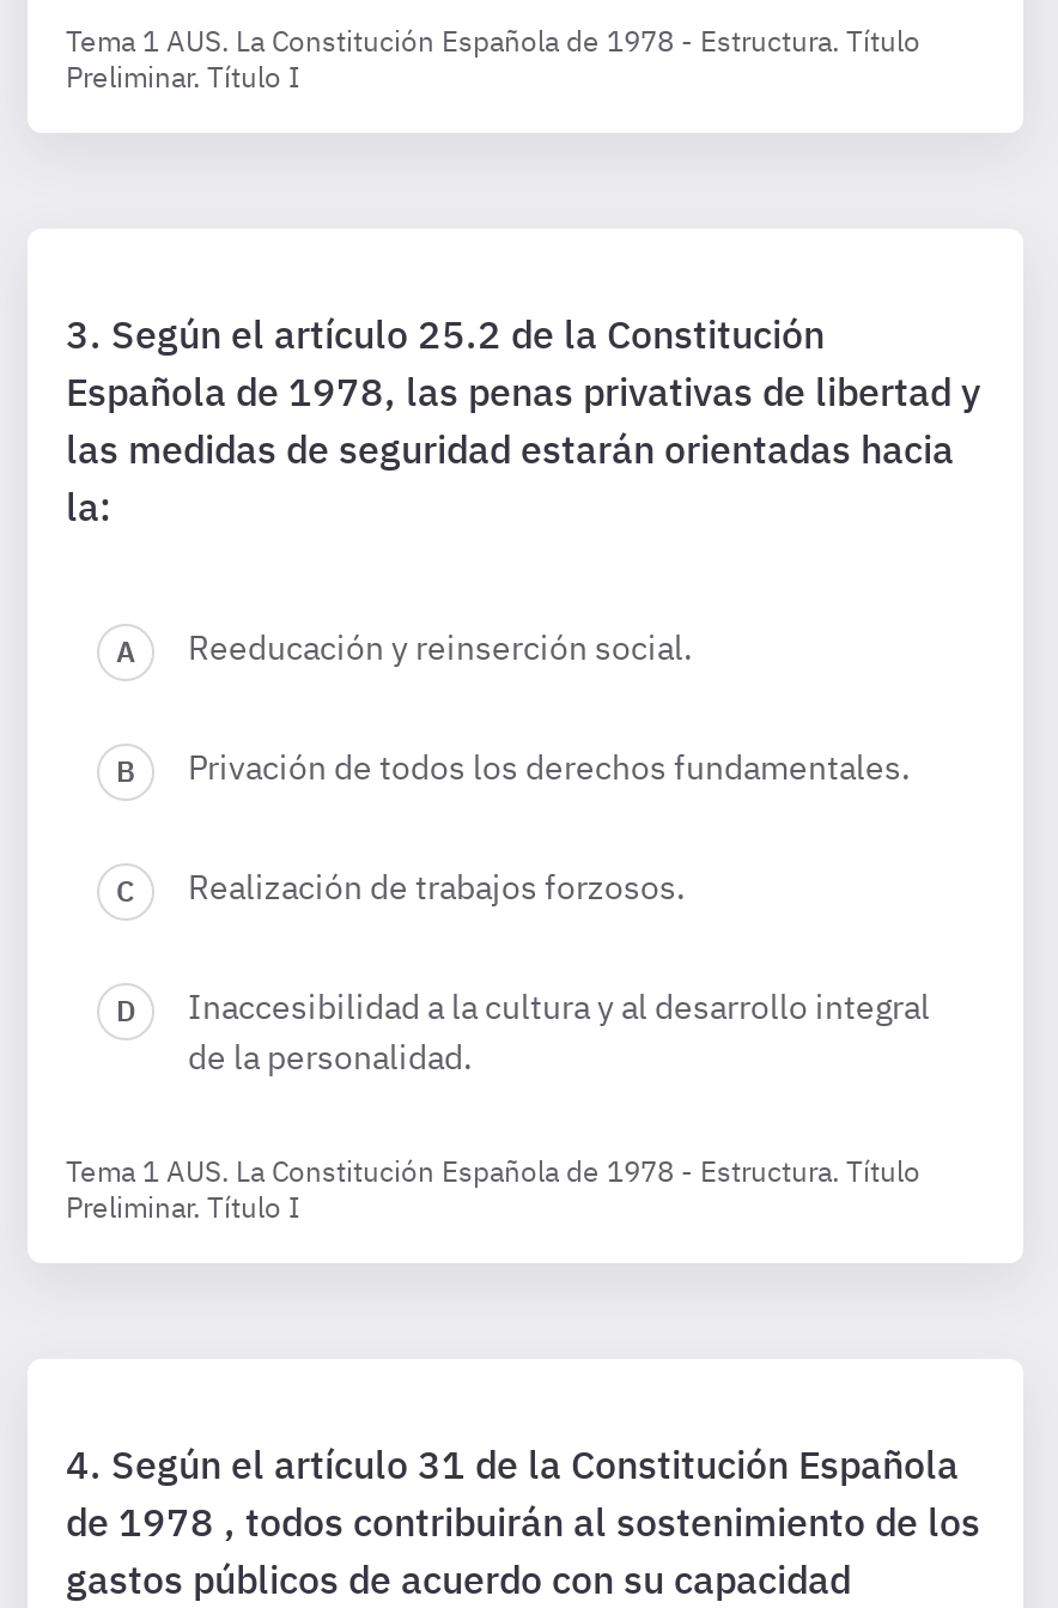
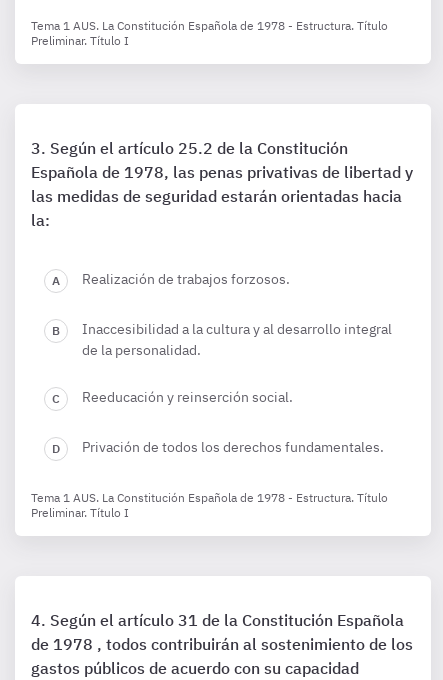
moved [188,626,911,789] -> [82,388,384,456]: Reeducación y reinserción social. | Privación de todos los derechos fundamentales.
moved [188,866,930,1079] -> [82,270,392,359]: Realización de trabajos forzosos. | Inaccesibilidad a la cultura y al desarrollo integral | de la personalidad.

